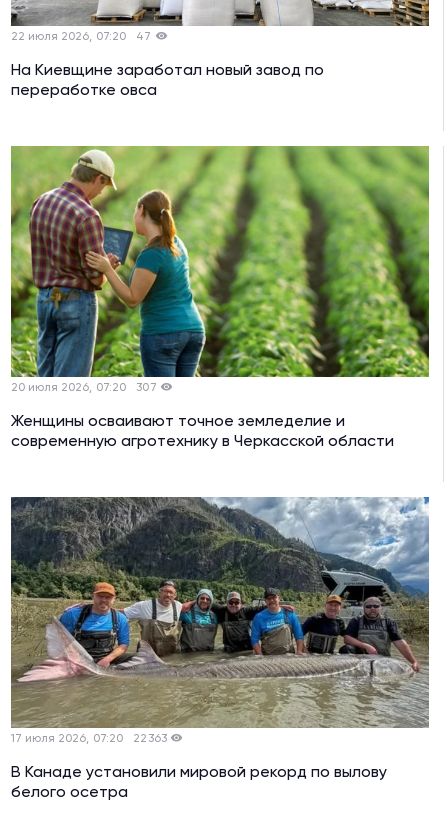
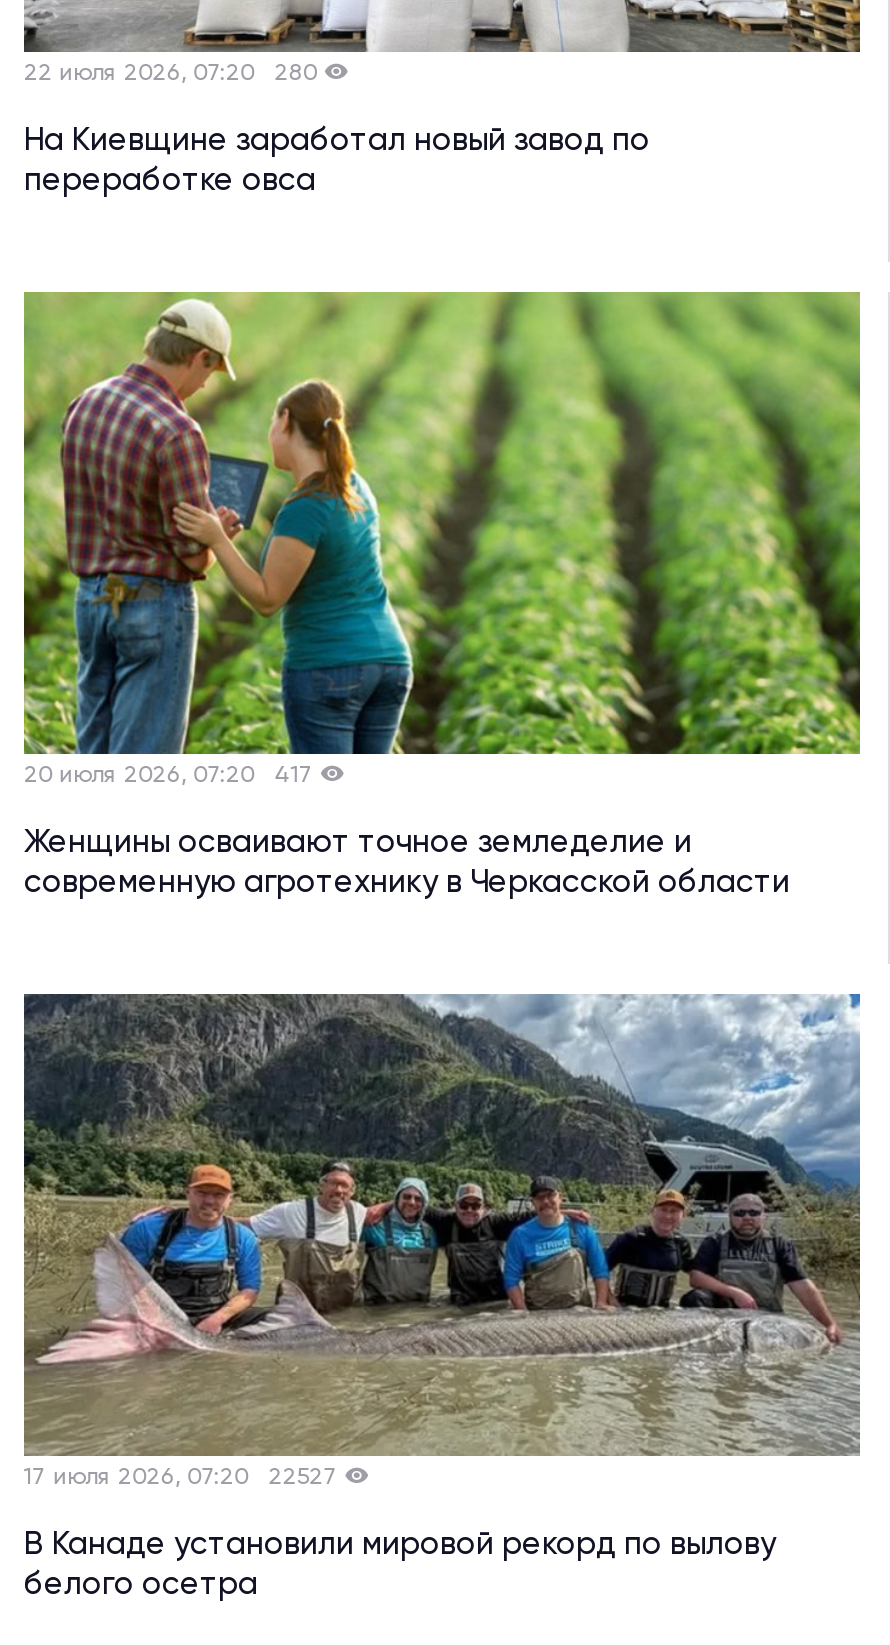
[11,29,151,43] 22 июля 2026, 07:20 47 -> [24,57,317,85] 22 июля 2026, 07:20 280
[11,380,157,394] 20 июля 2026, 07:20 307 -> [24,760,313,788] 20 июля 2026, 07:20 417
[11,731,167,745] 17 июля 2026, 07:20 22363 -> [24,1462,338,1490] 17 июля 2026, 07:20 22527

